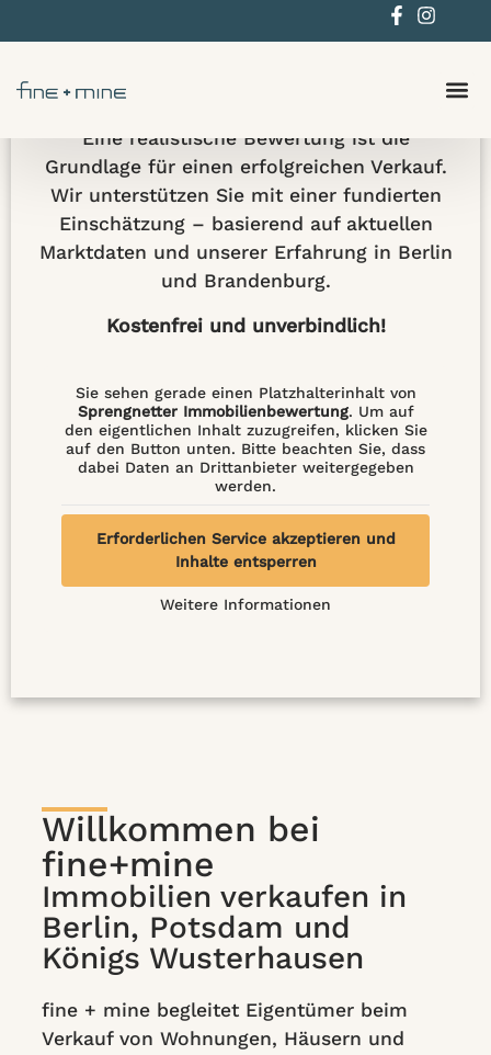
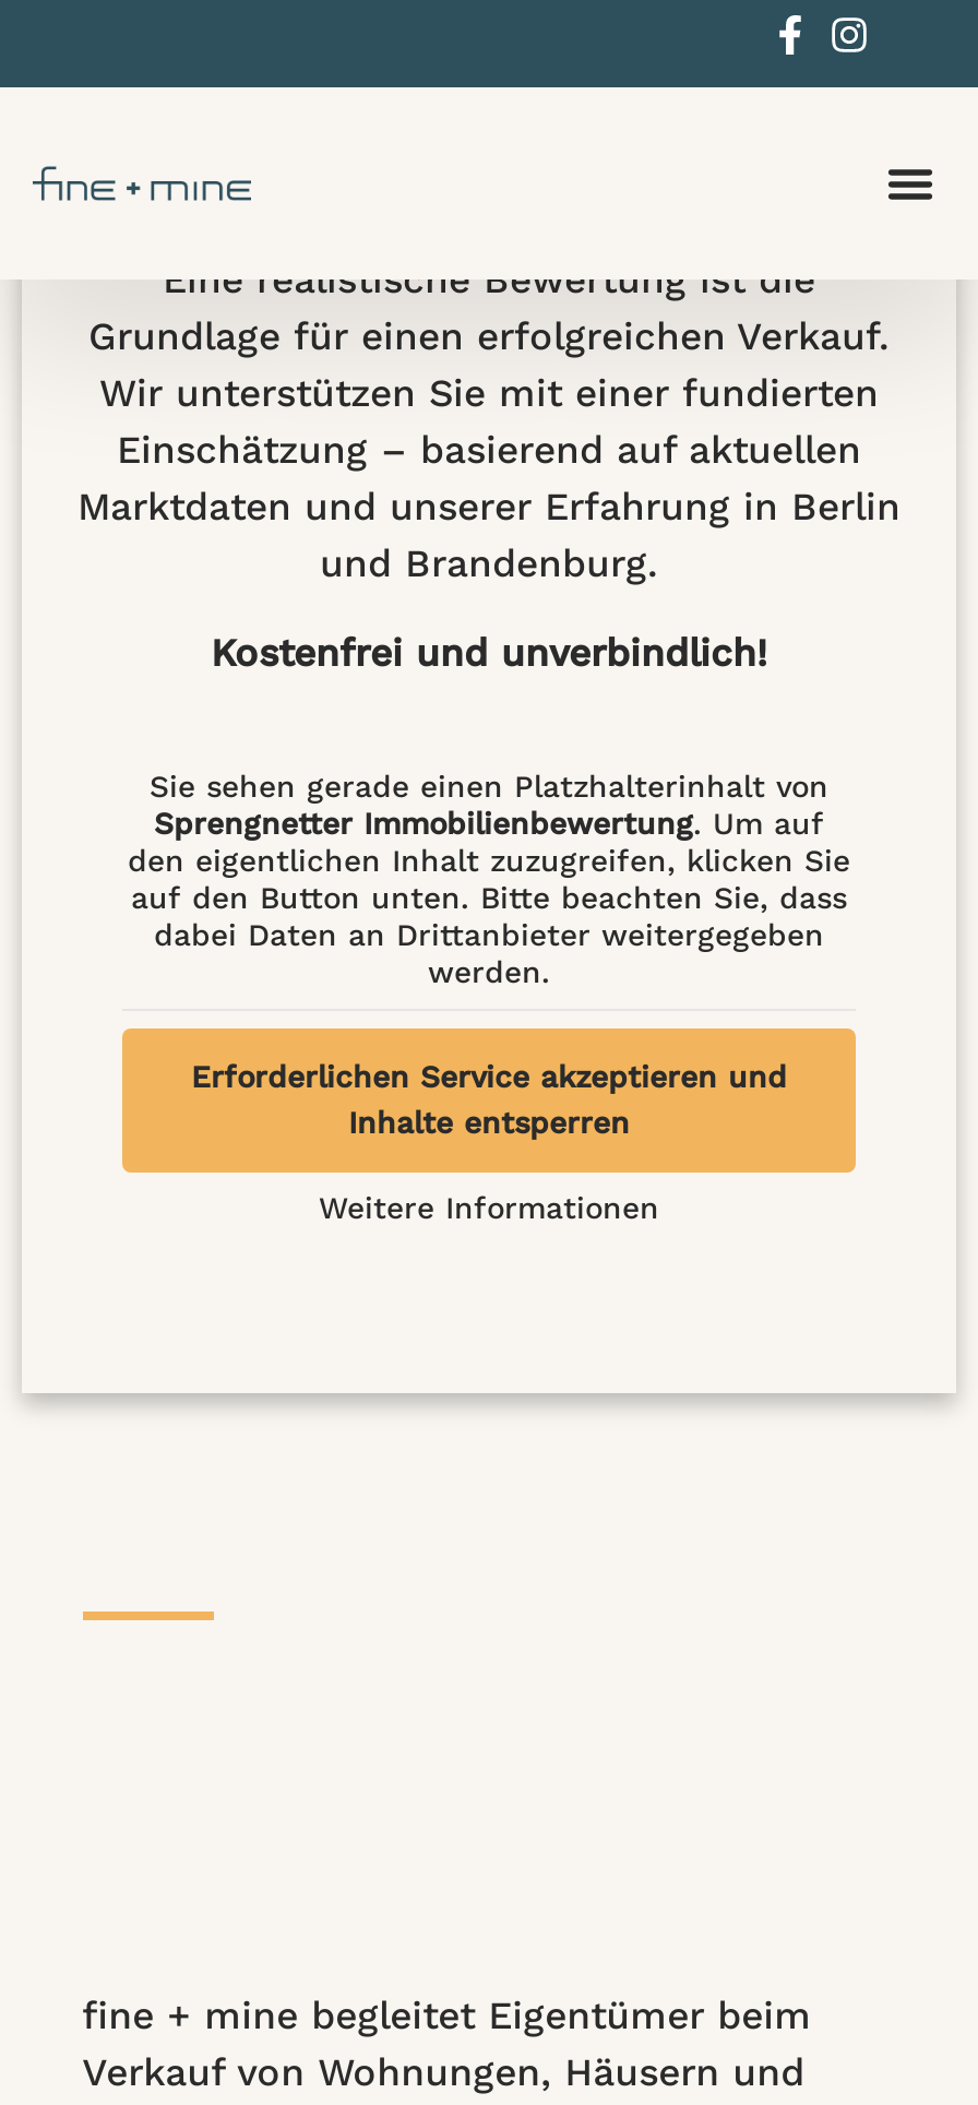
[41,809,406,976] Willkommen bei | fine+mine | Immobilien verkaufen in | Berlin, Potsdam und | Königs Wusterhausen -> none

